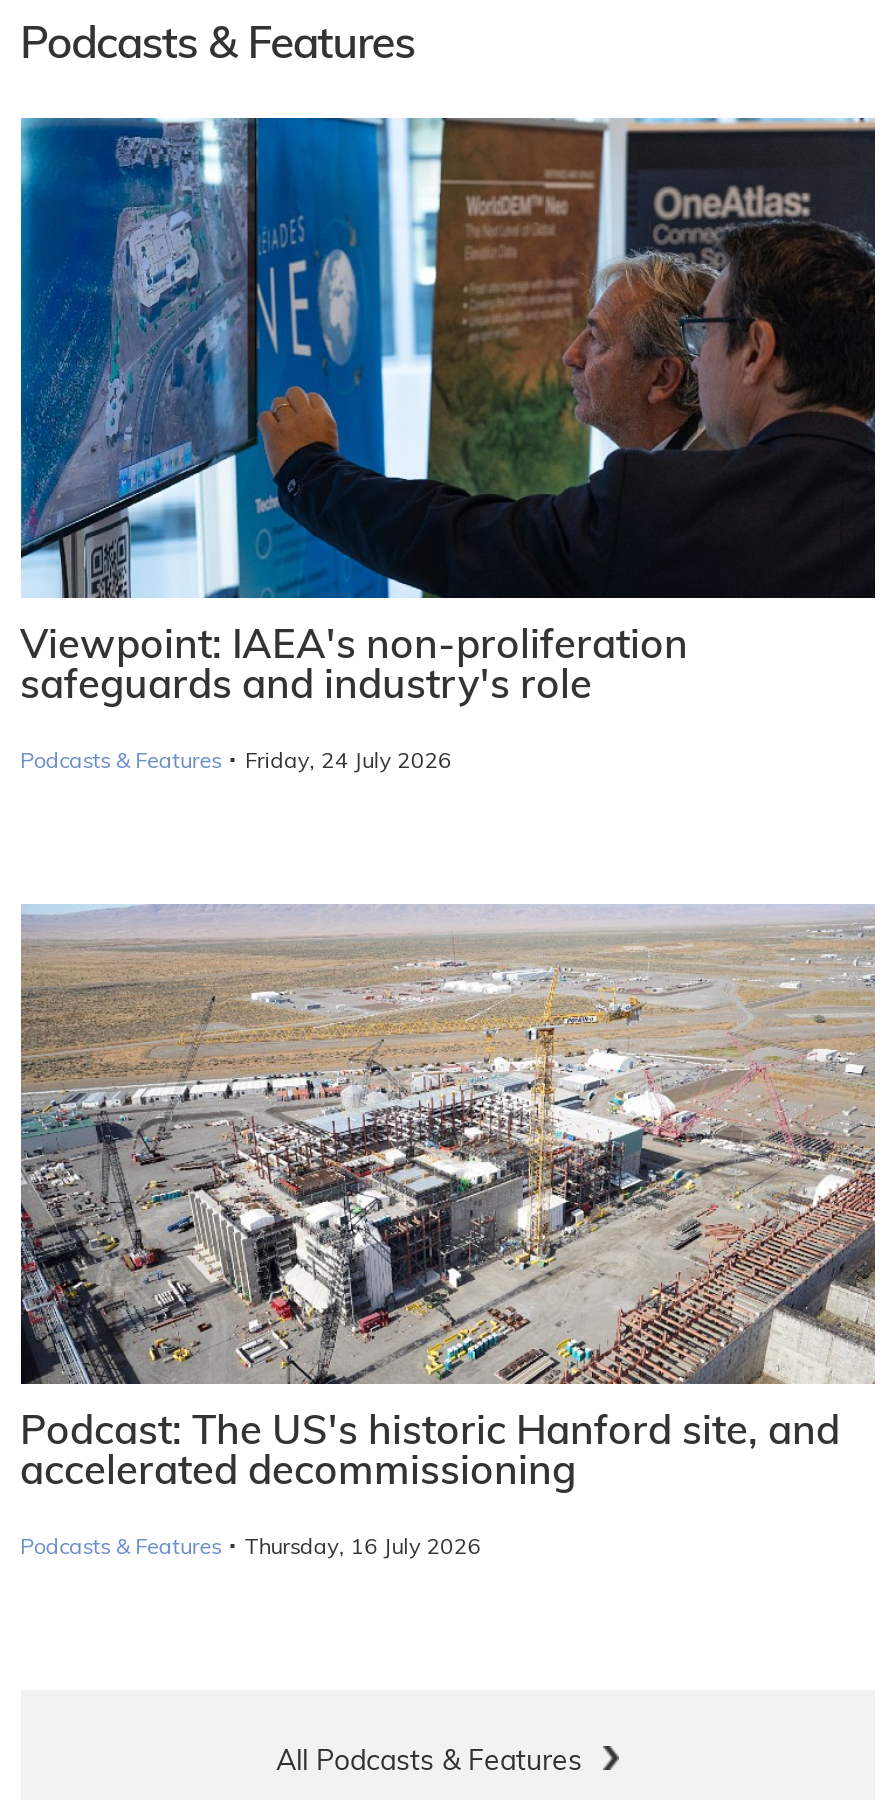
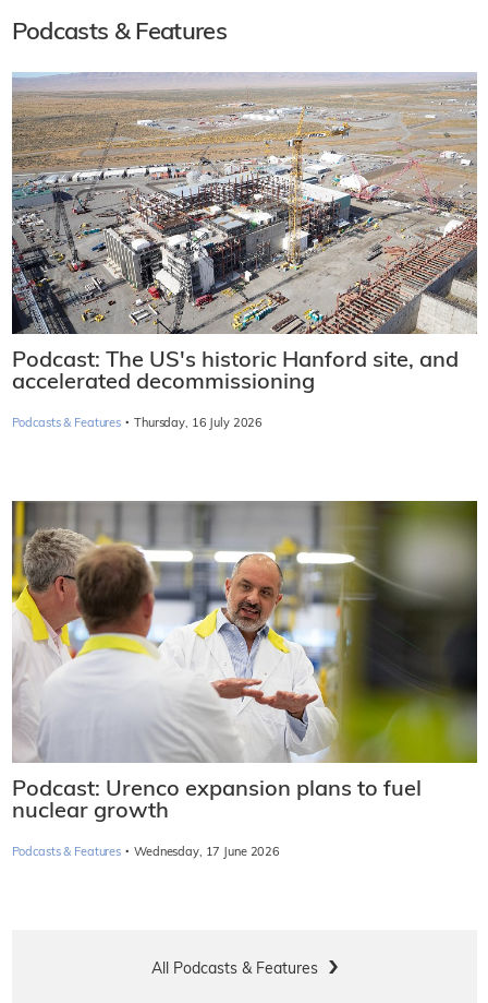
[19,116,877,776] [image] | Viewpoint: IAEA's non-proliferation | safeguards and industry's role | Podcasts & Features · Friday, 24 July 2026 -> none
moved [17,902,879,1563] -> [10,71,479,431]: [image] | Podcast: The US's historic Hanford site, and | accelerated decommissioning | Podcasts & Features · Thursday, 16 July 2026
none -> [11,500,478,861] [image] | Podcast: Urenco expansion plans to fuel | nuclear growth | Podcasts & Features · Wednesday, 17 June 2026

